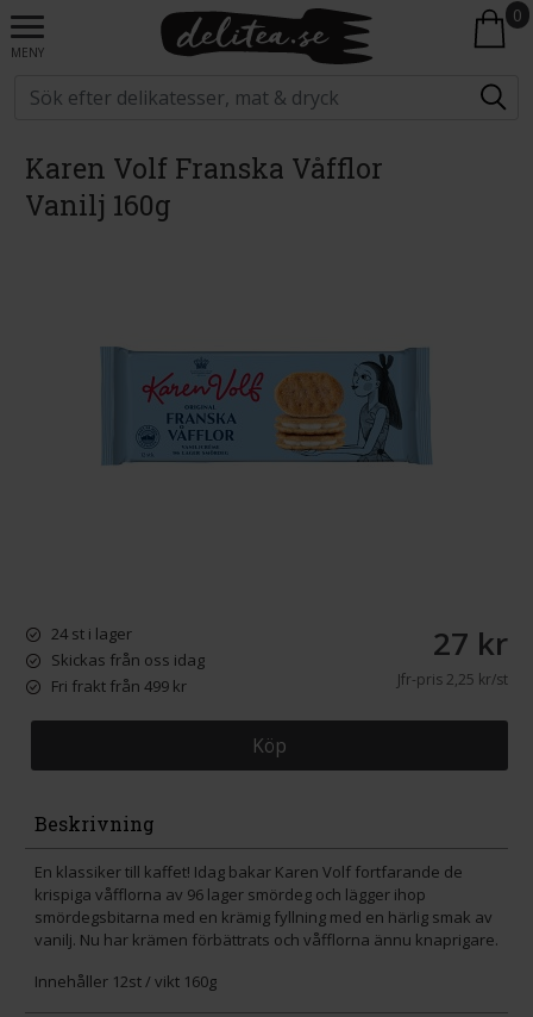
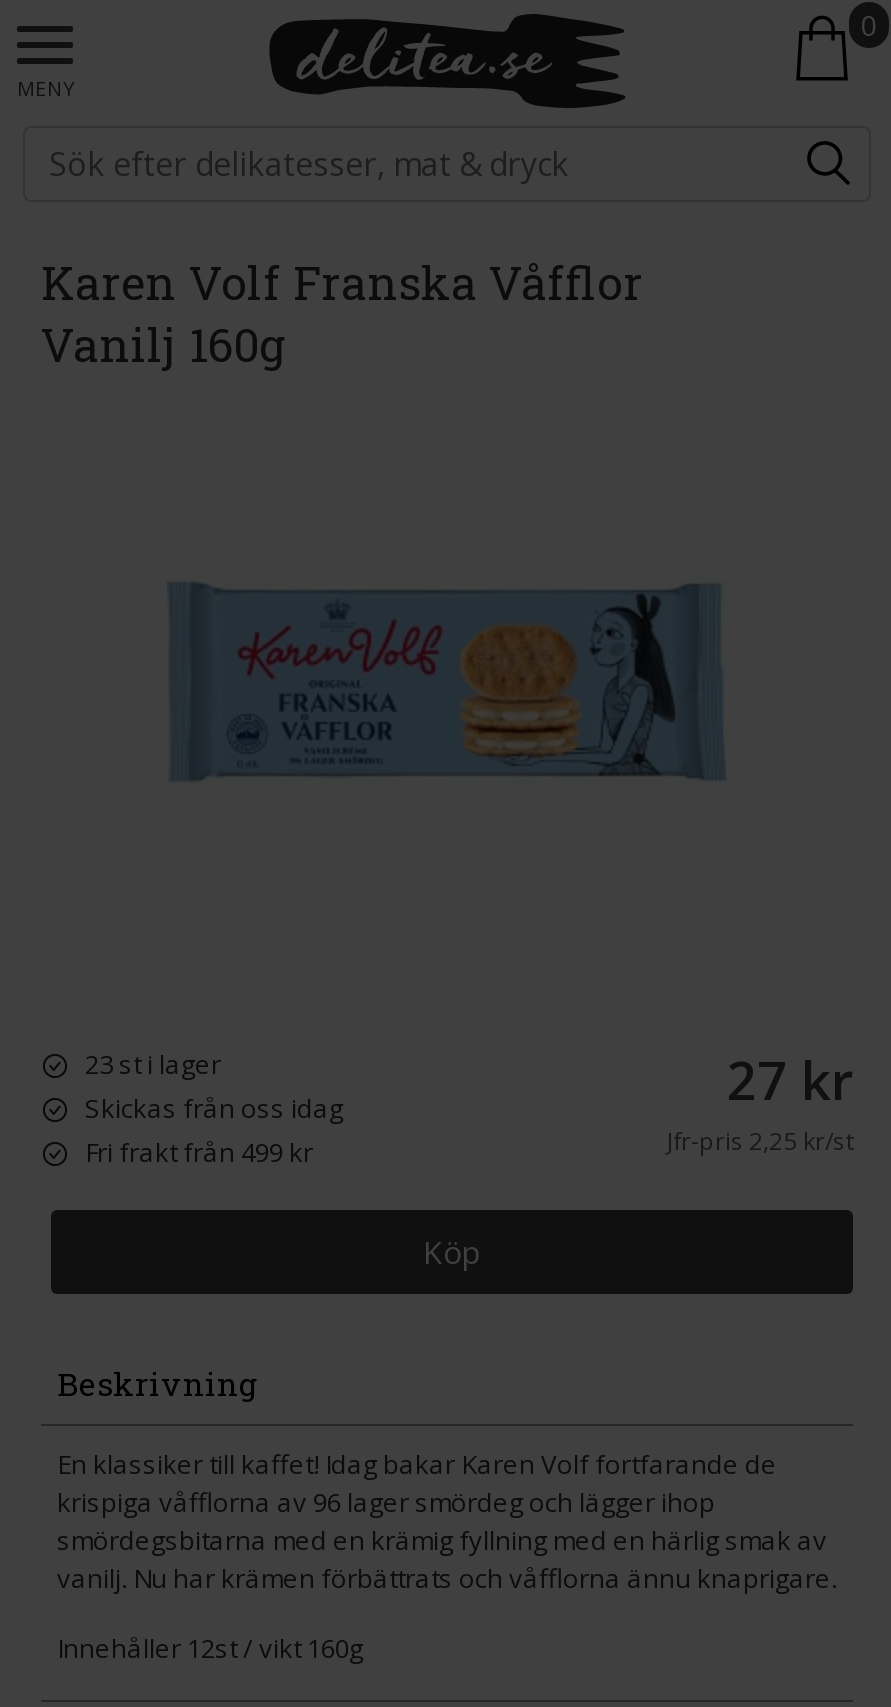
[48,623,132,644] 24 st i lager -> [79,1046,221,1082] 23 st i lager

